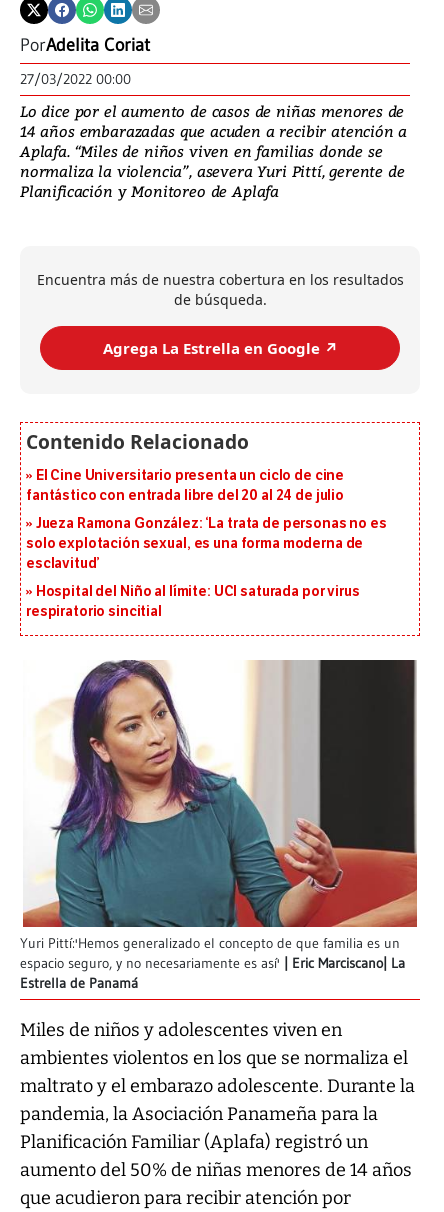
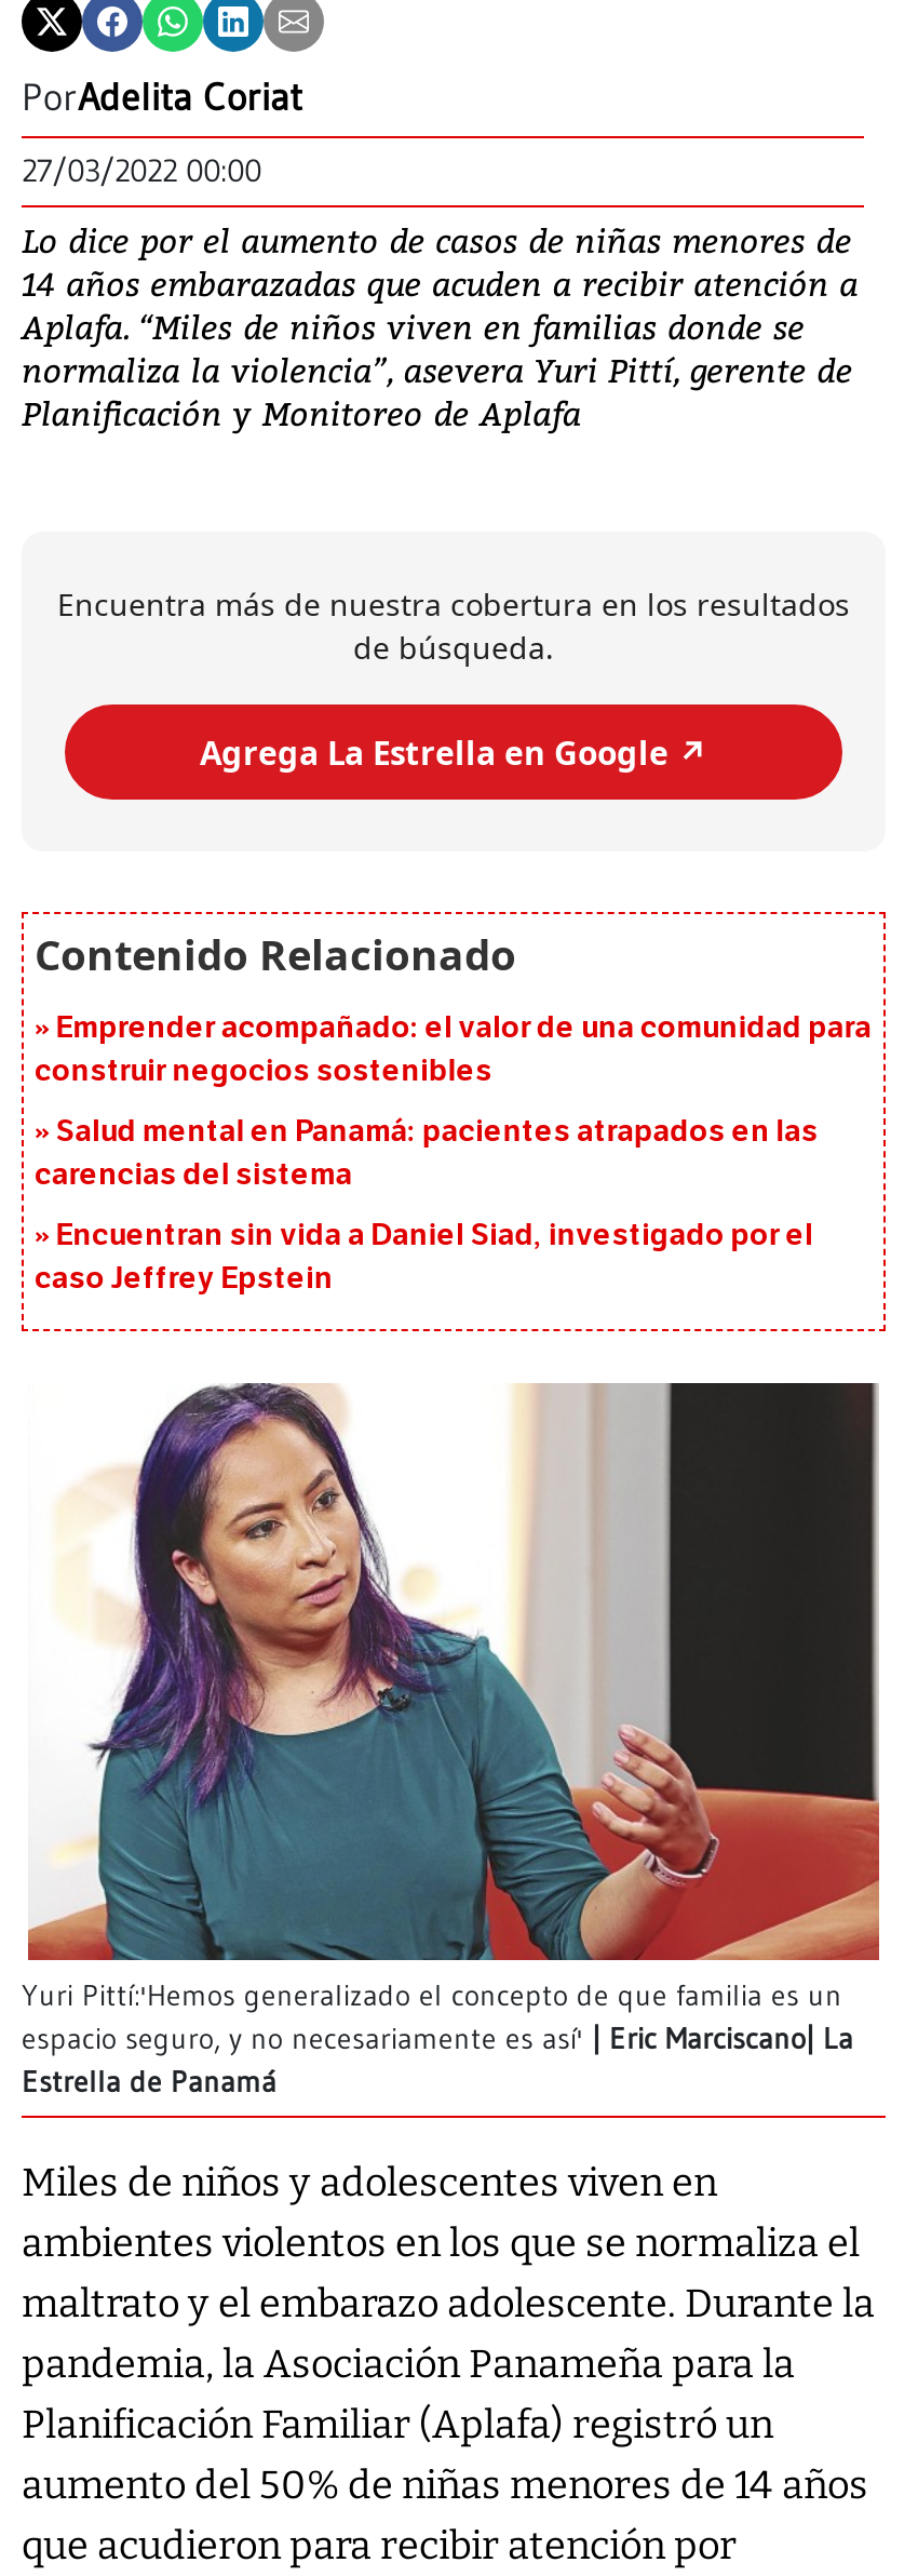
[26,467,344,504] El Cine Universitario presenta un ciclo de cine | fantástico con entrada libre del 20 al 24 de julio -> [35,1010,872,1090] Emprender acompañado: el valor de una comunidad para | construir negocios sostenibles
[26,515,387,572] Jueza Ramona González: ‘La trata de personas no es | solo explotación sexual, es una forma moderna de | esclavitud’ -> [35,1114,818,1194] Salud mental en Panamá: pacientes atrapados en las | carencias del sistema
[26,583,360,620] Hospital del Niño al límite: UCI saturada por virus | respiratorio sincitial -> [35,1218,813,1298] Encuentran sin vida a Daniel Siad, investigado por el | caso Jeffrey Epstein

